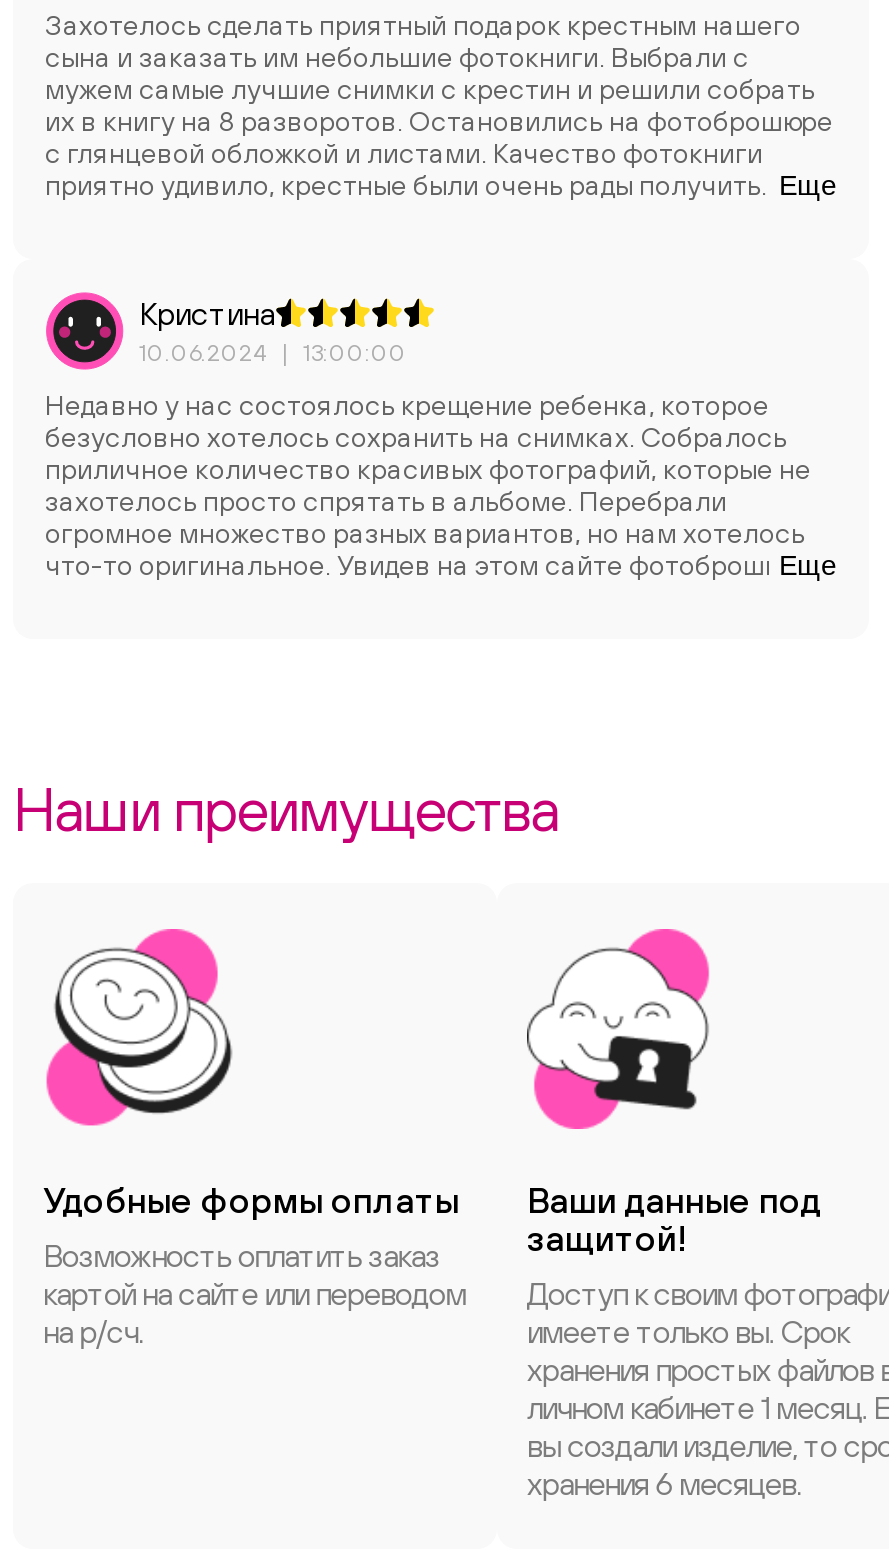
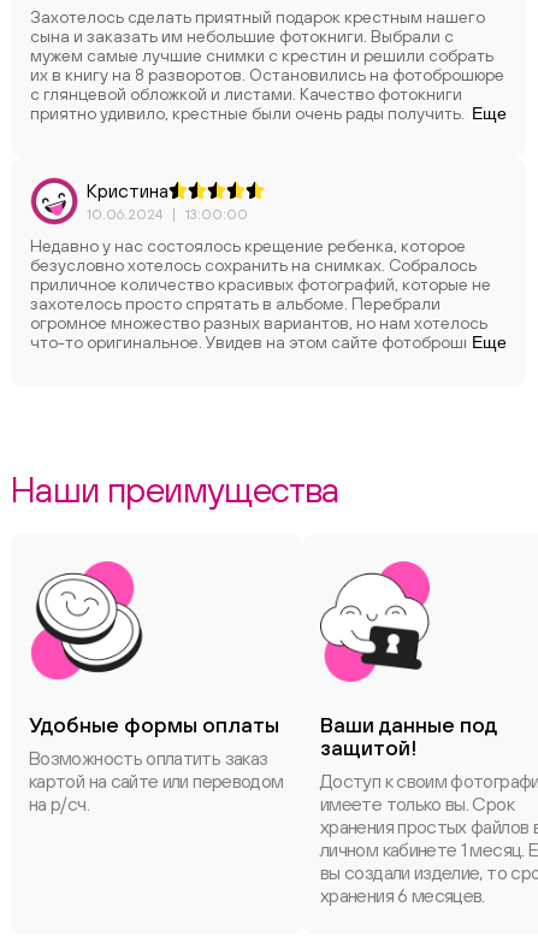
[47,293,125,369] [image] -> [31,177,78,225] [image]

